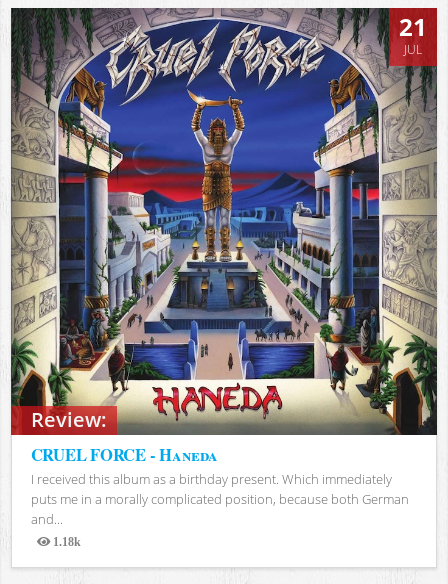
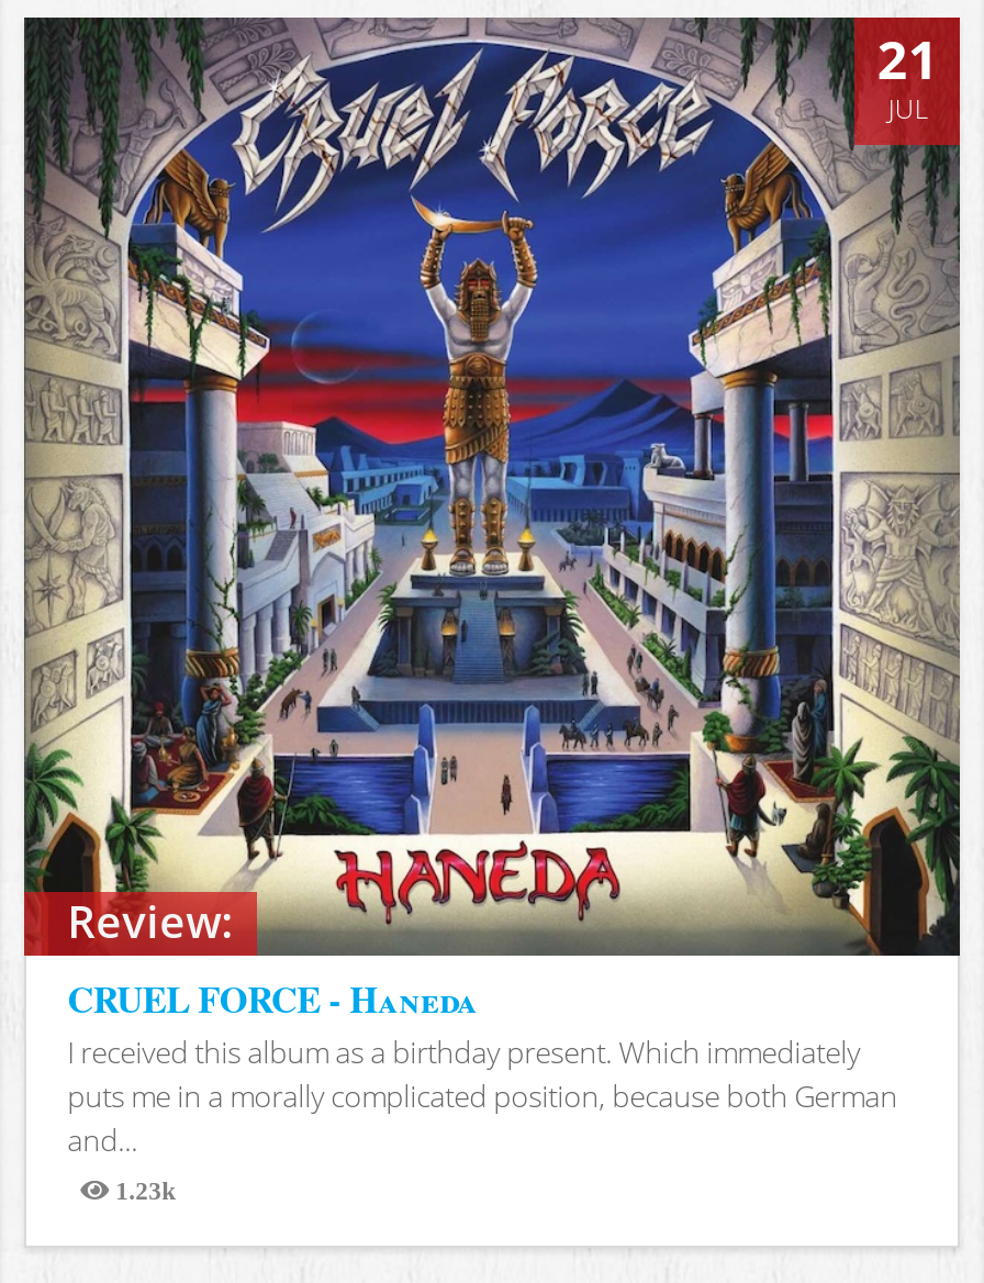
[50,536,81,547] 1.18k -> [109,1178,177,1202] 1.23k

